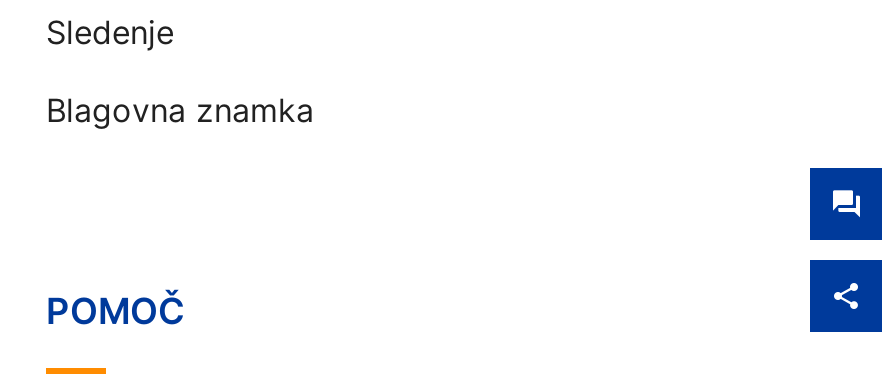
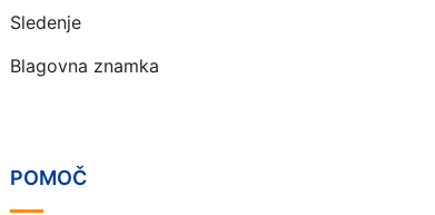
[808,166,876,242] [image] -> none
[808,258,876,334] [image] -> none

